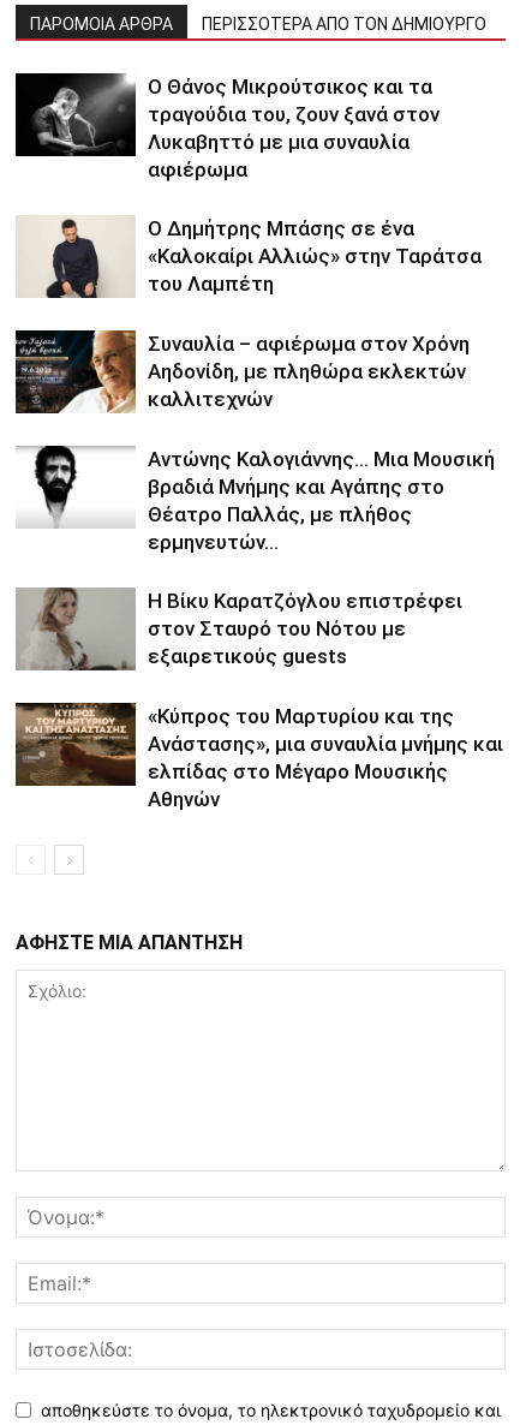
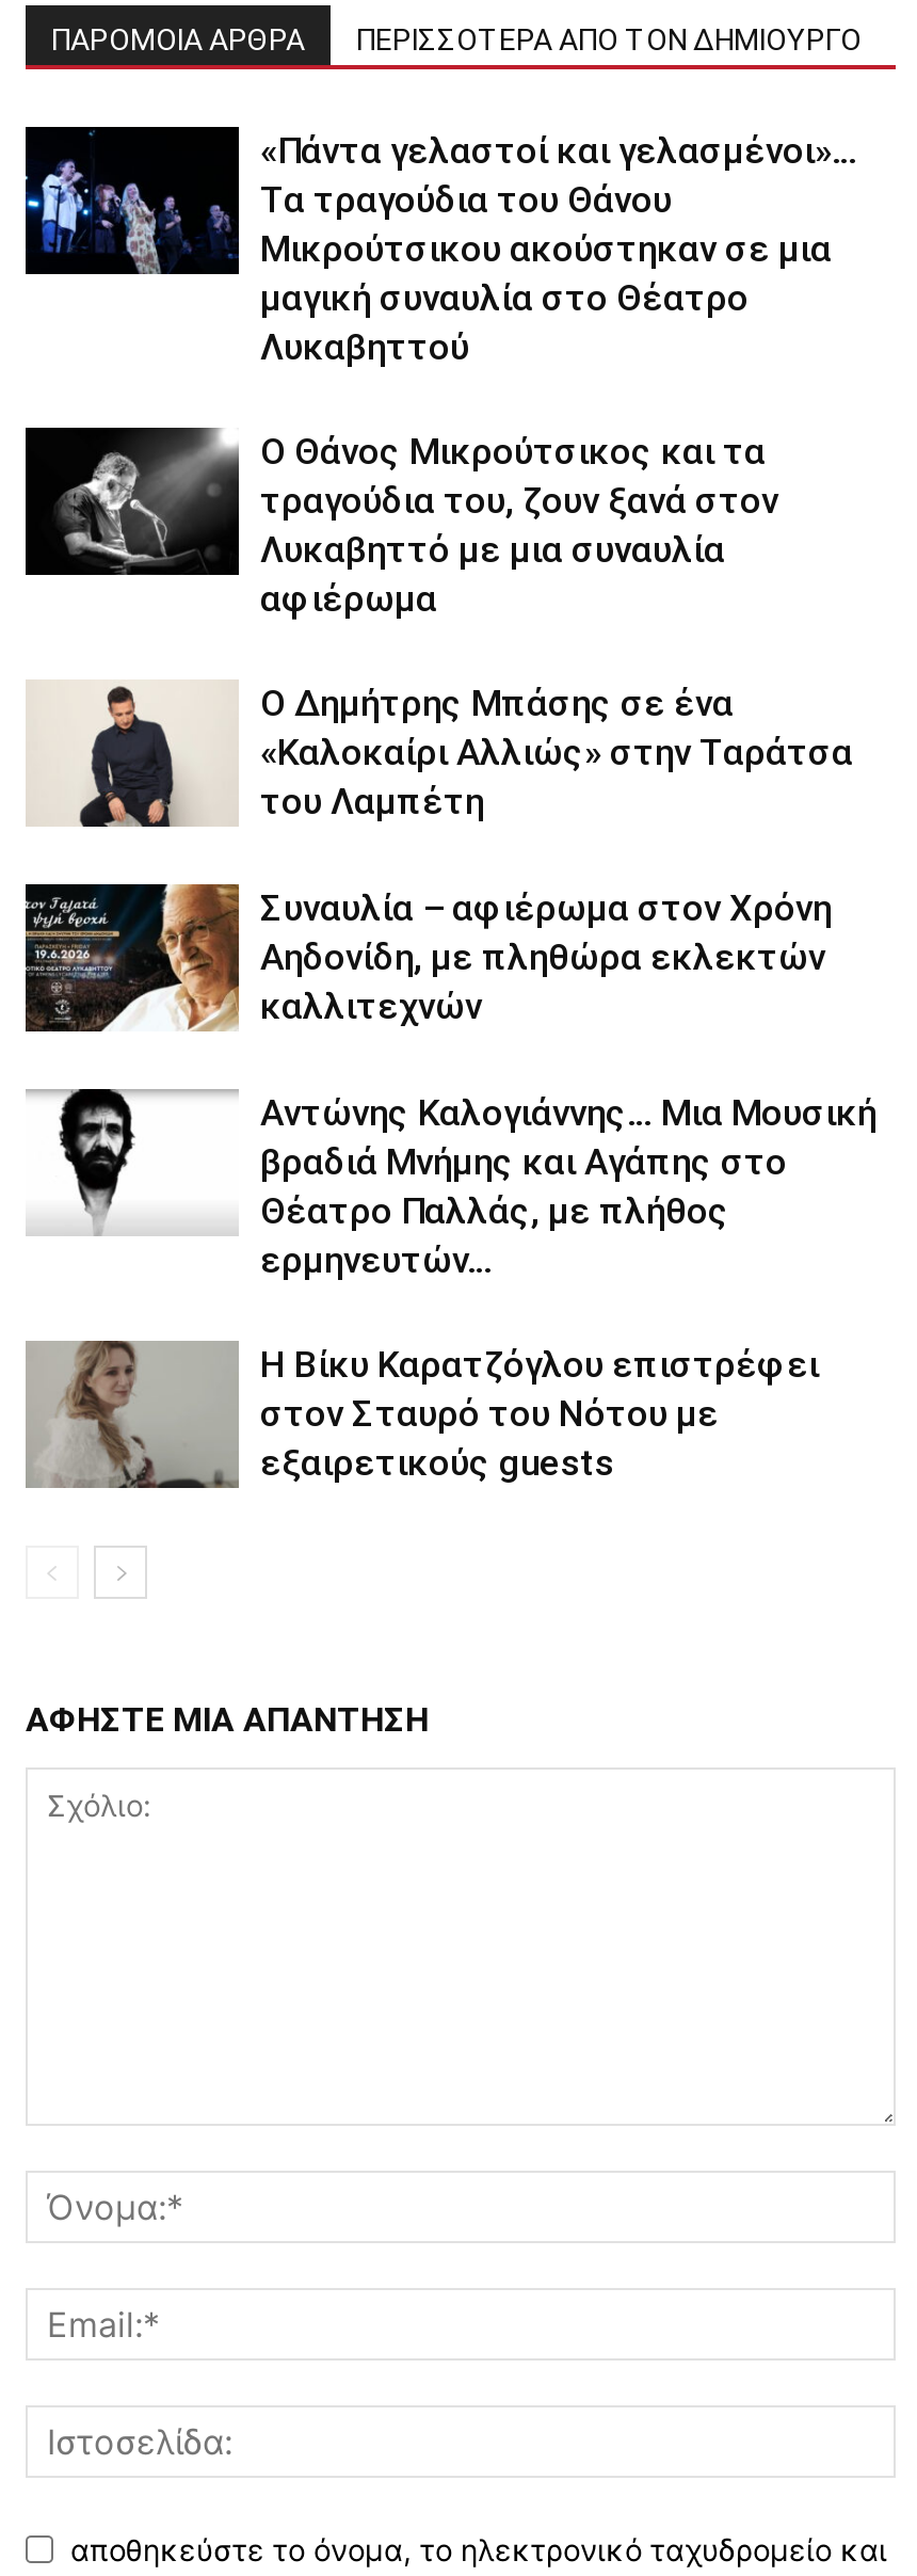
none -> [23,125,857,368] [image] | «Πάντα γελαστοί και γελασμένοι»… | Τα τραγούδια του Θάνου | Μικρούτσικου ακούστηκαν σε μια | μαγική συναυλία στο Θέατρο | Λυκαβηττού
moved [43,74,495,668] -> [75,430,876,1484]: [image] | Ο Θάνος Μικρούτσικος και τα | τραγούδια του, ζουν ξανά στον | ... | στον Σταυρό του Νότου με | εξαιρετικούς guests
[14,702,503,811] [image] | «Κύπρος του Μαρτυρίου και της | Ανάστασης», μια συναυλία μνήμης και | ελπίδας στο Μέγαρο Μουσικής | Αθηνών -> none

